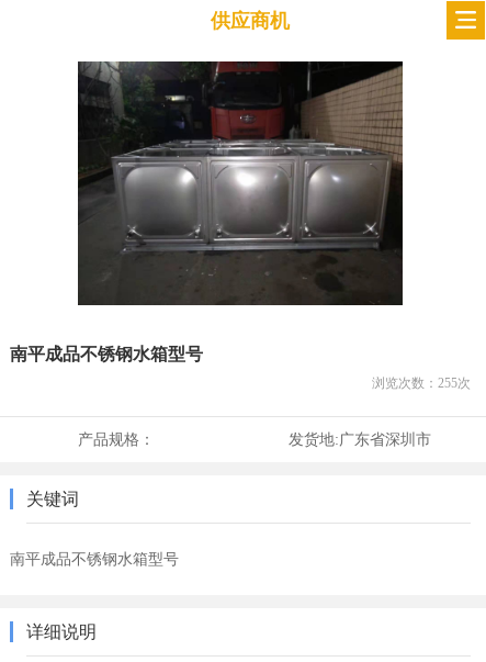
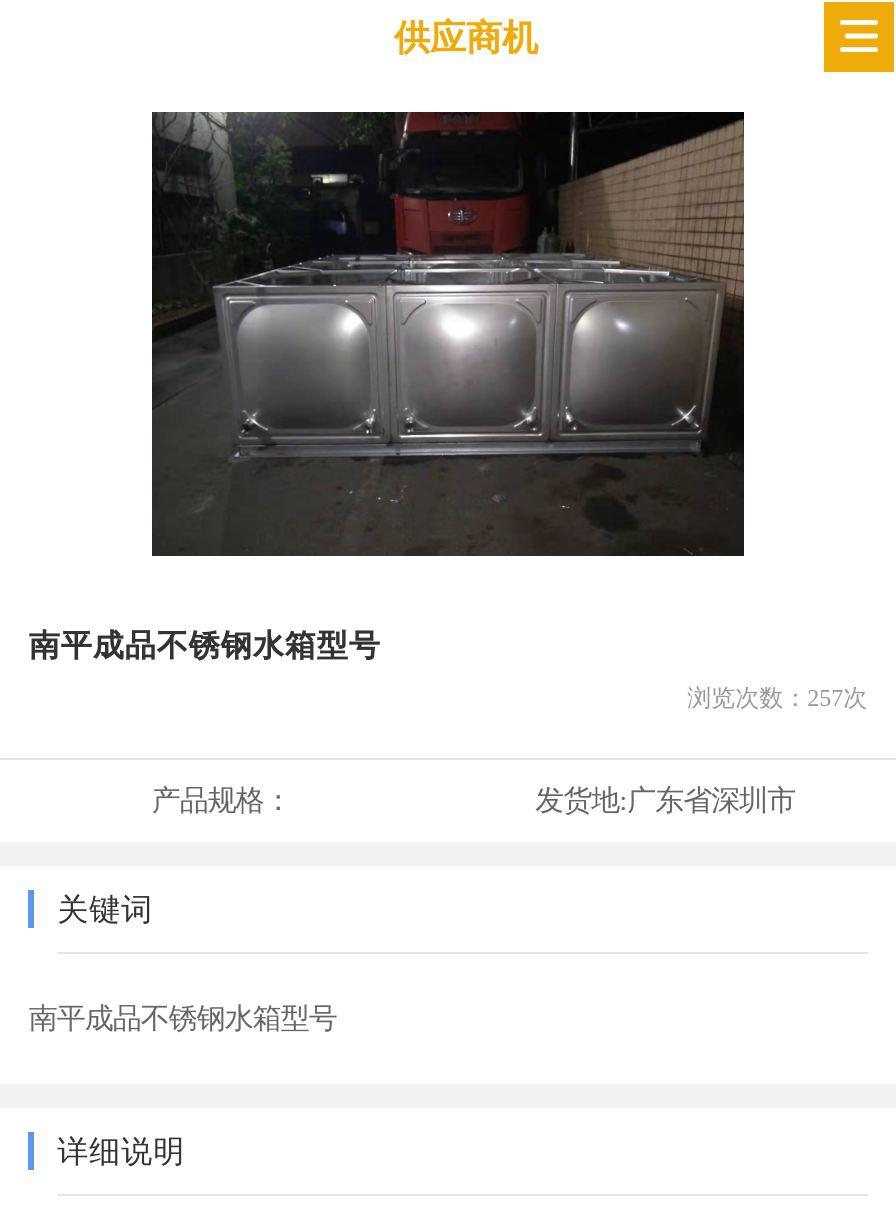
[372,375,470,390] 浏览次数：255次 -> [687,683,867,711] 浏览次数：257次

